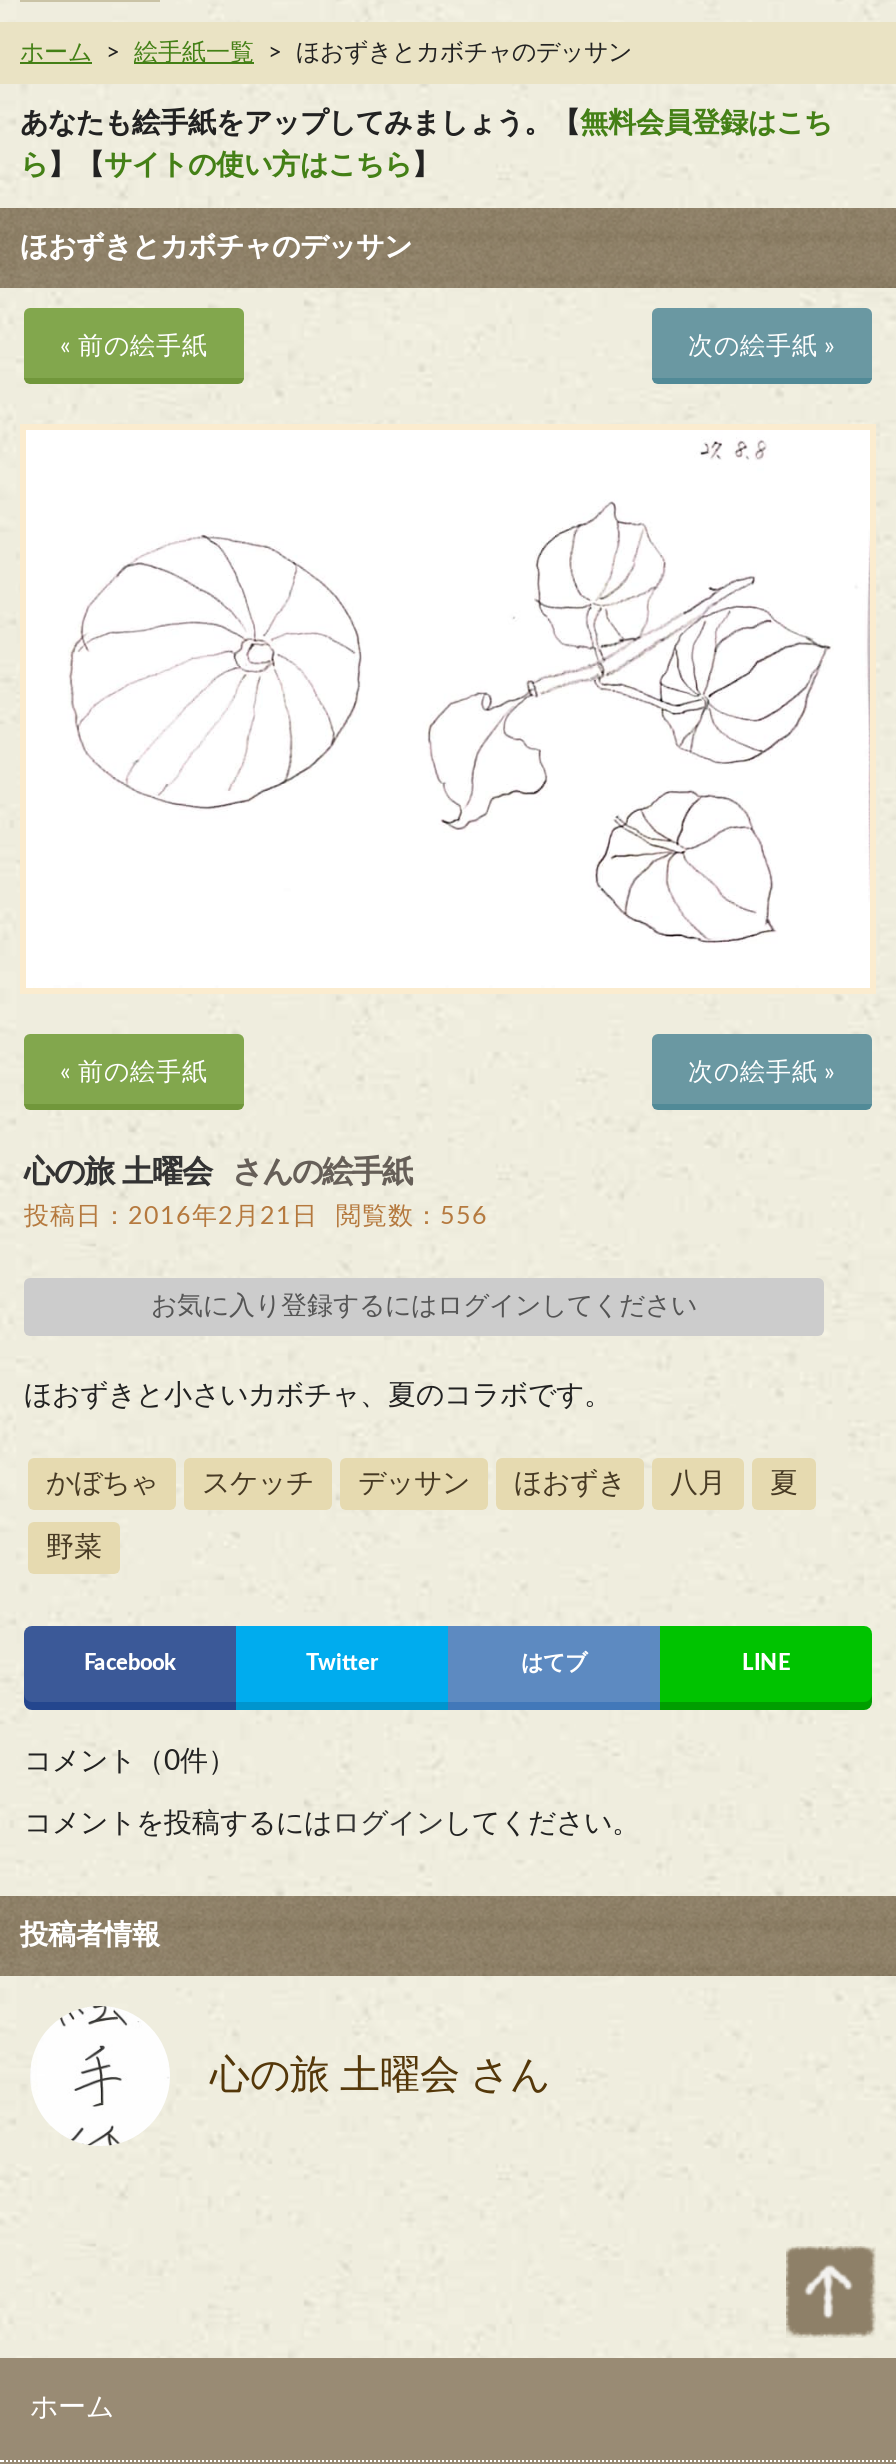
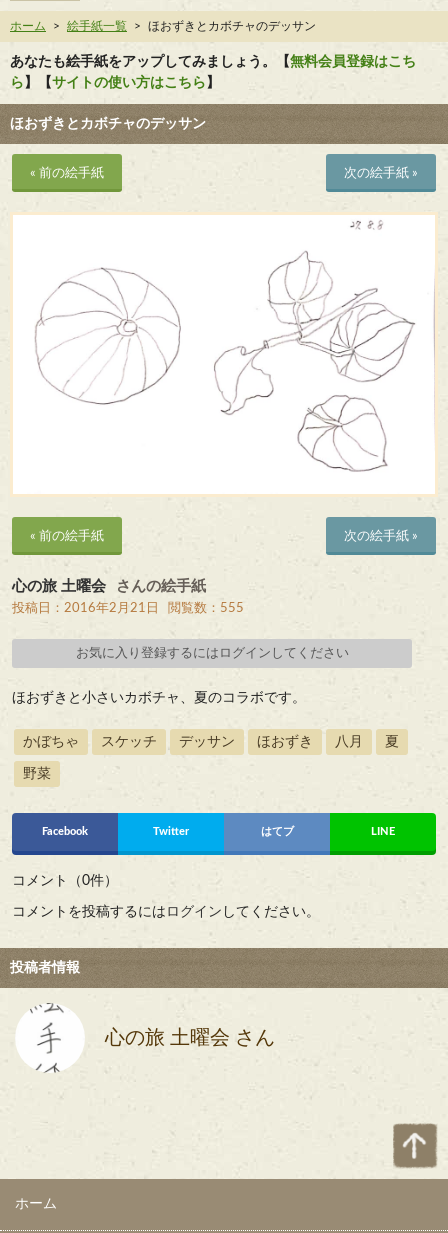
[24,1205,488,1229] 投稿日：2016年2月21日 閲覧数：556 -> [12,602,244,614] 投稿日：2016年2月21日 閲覧数：555

